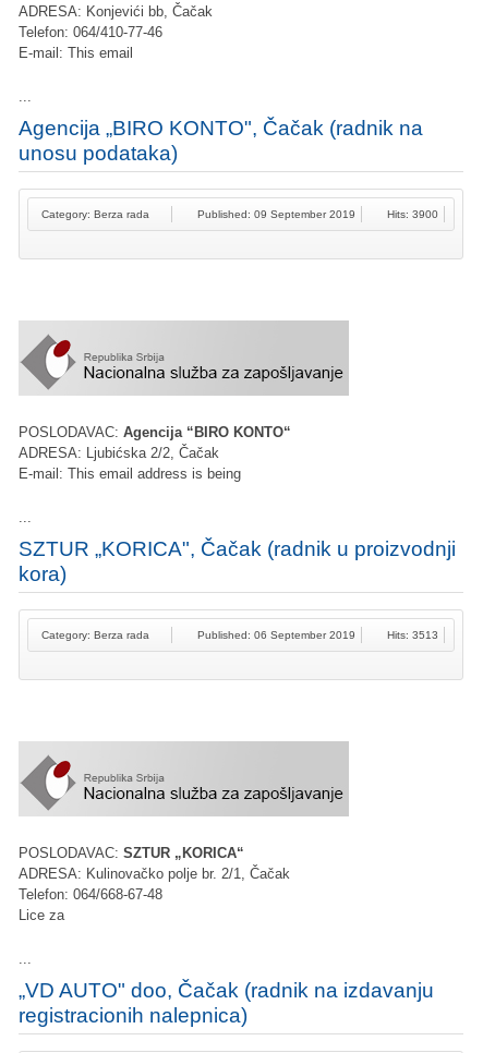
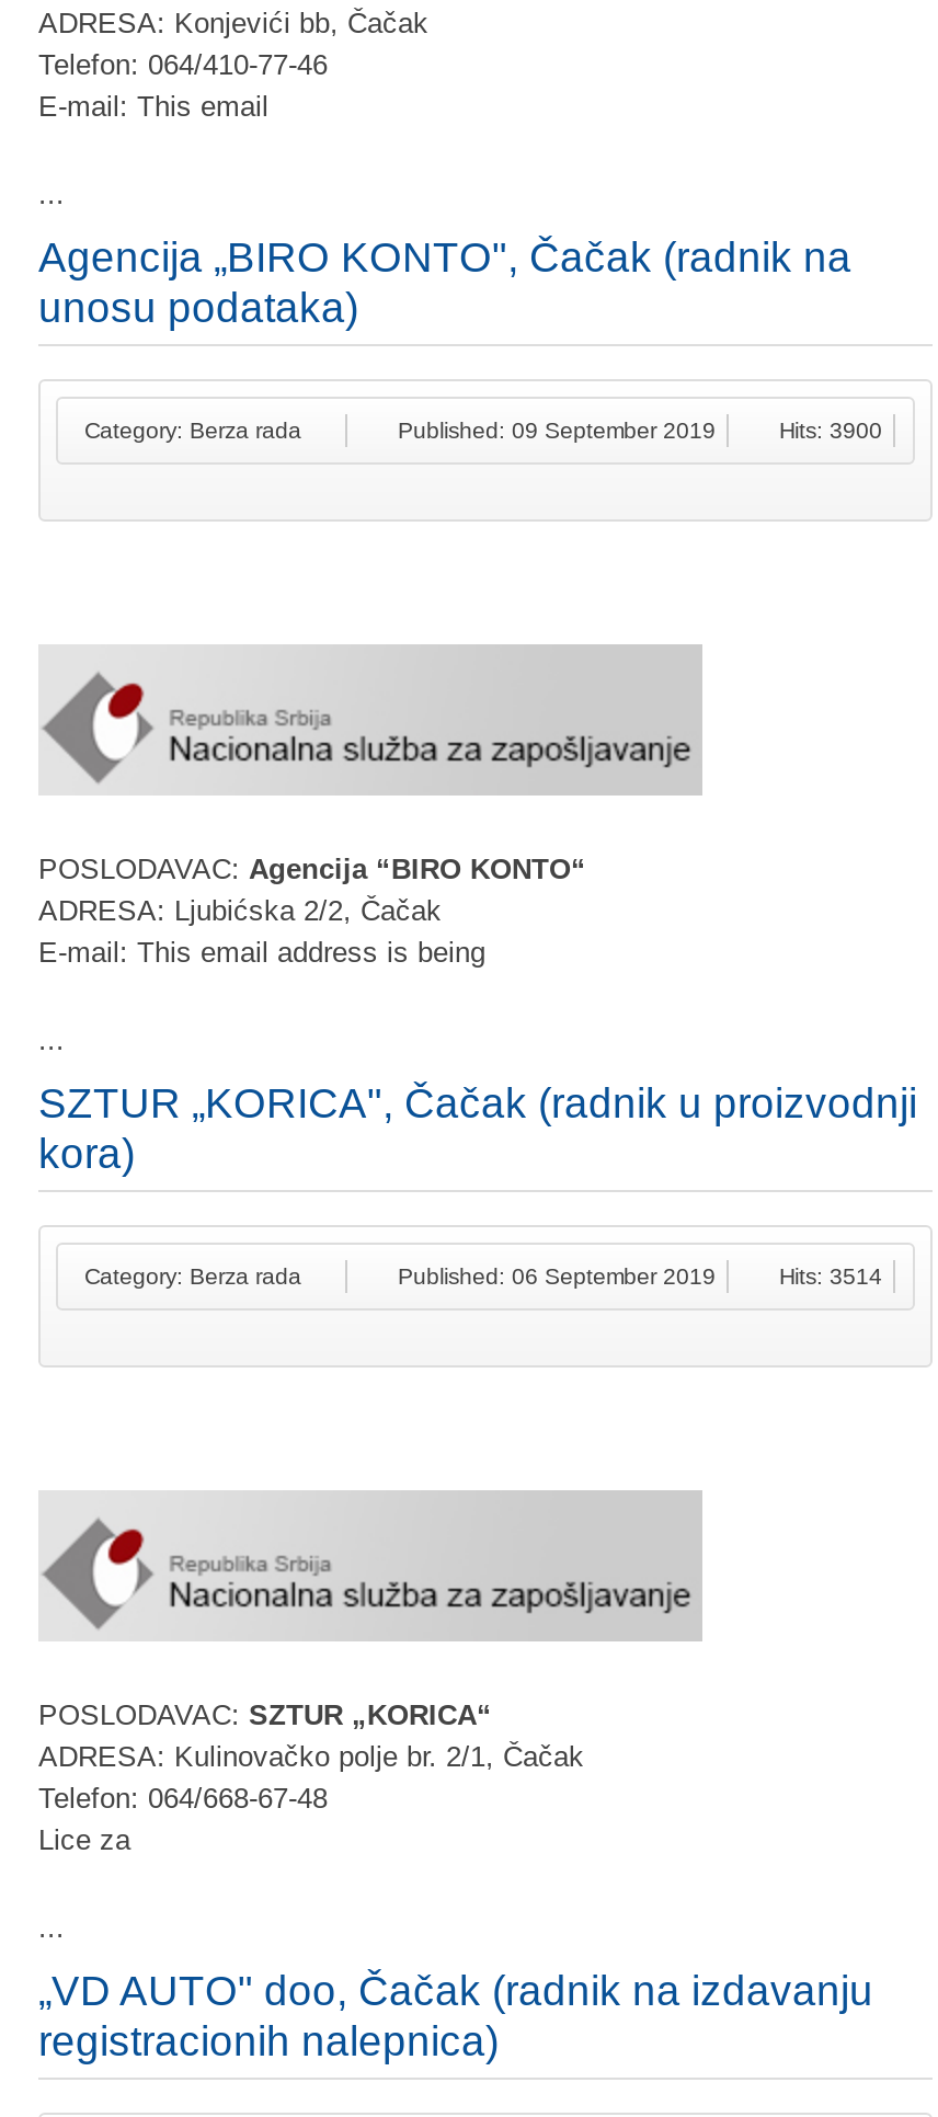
[387,629,438,641] Hits: 3513 -> [779,1264,882,1288] Hits: 3514

